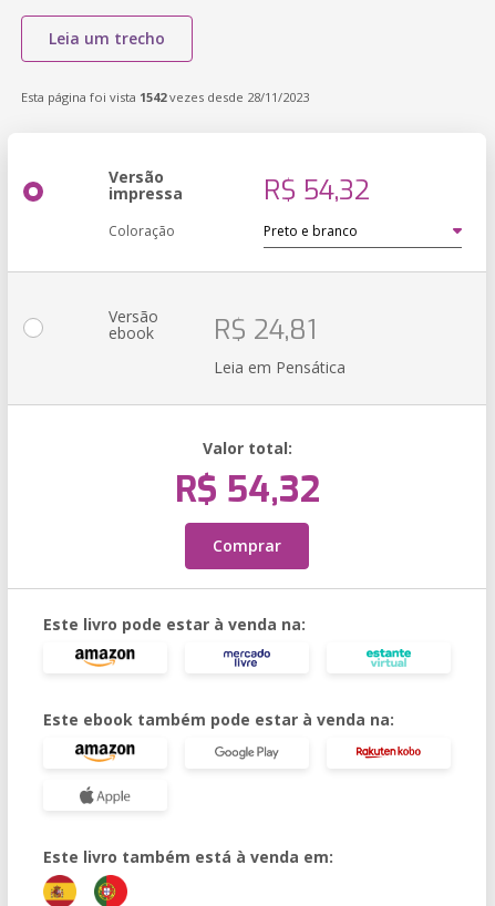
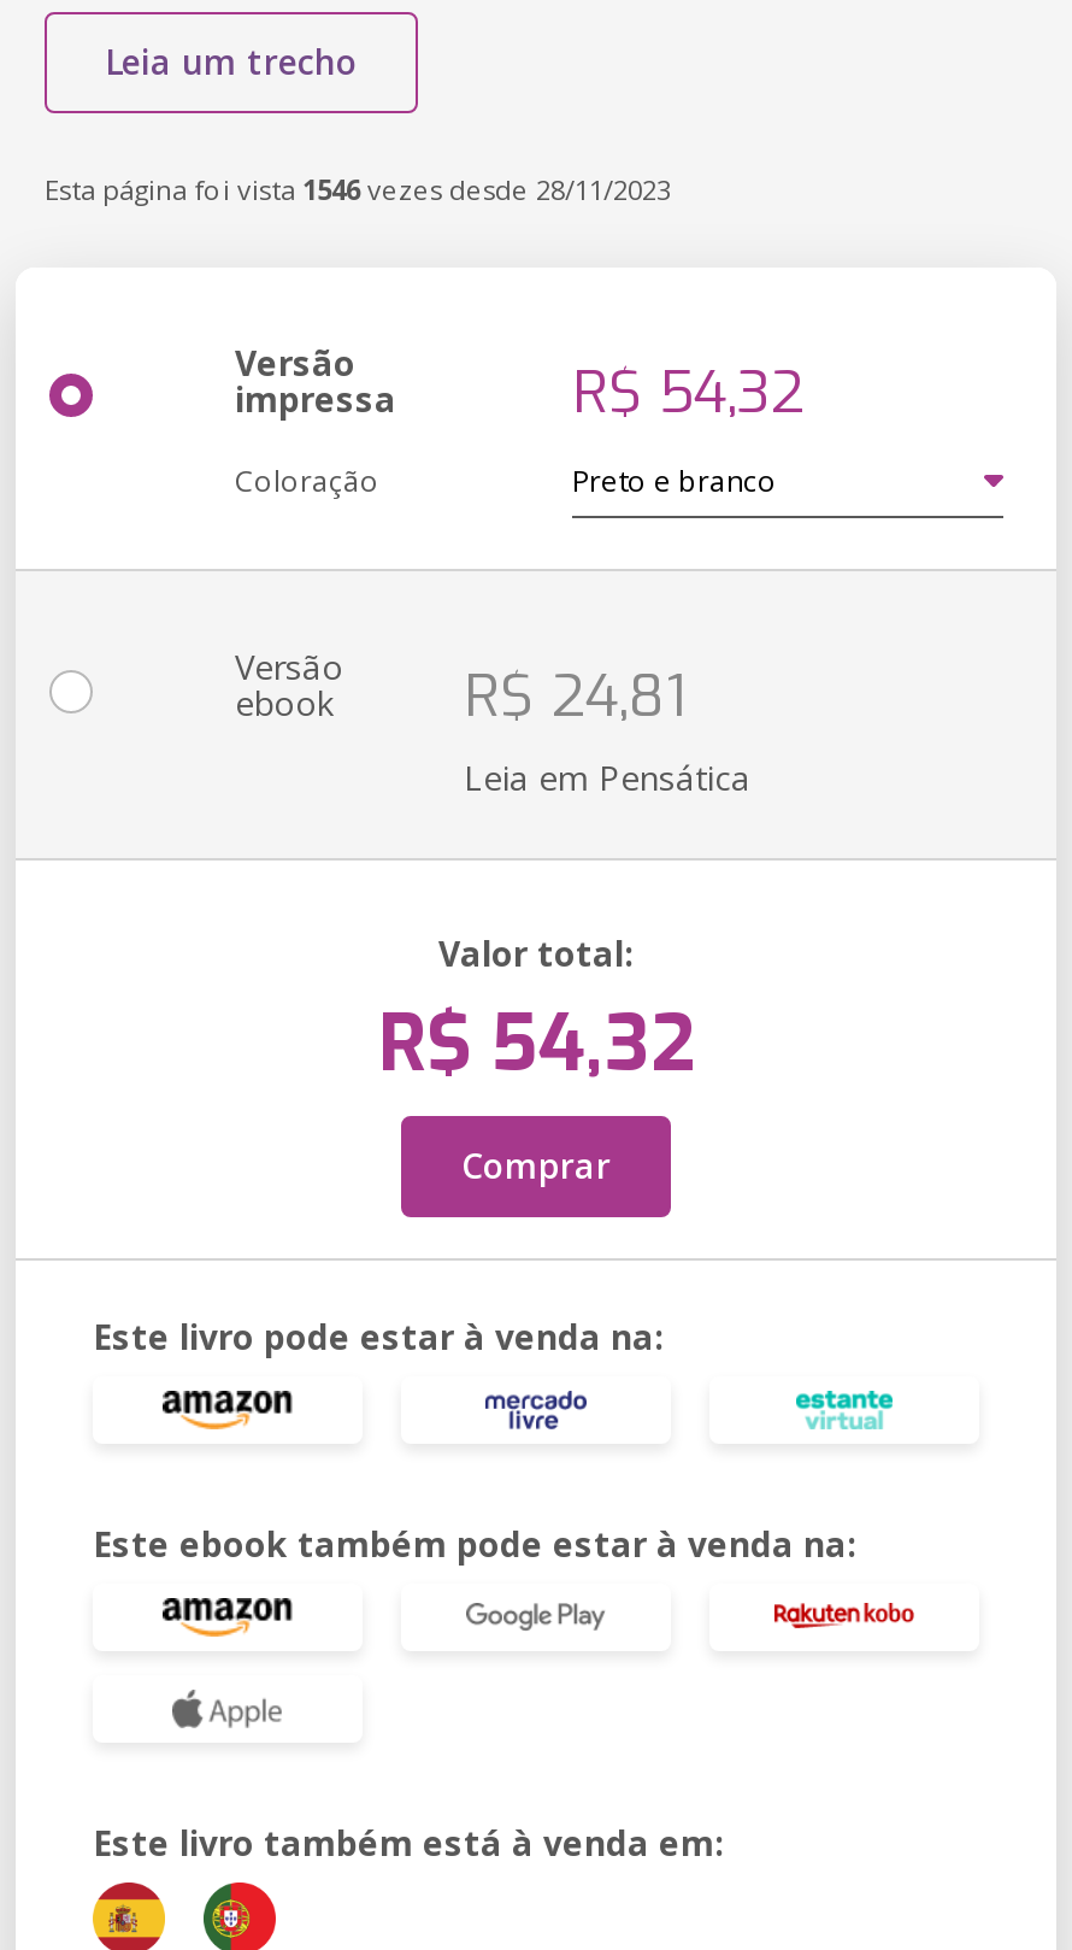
[21,89,309,105] Esta página foi vista 1542vezes desde 28/11/2023 -> [45,171,671,207] Esta página foi vista 1546vezes desde 28/11/2023

